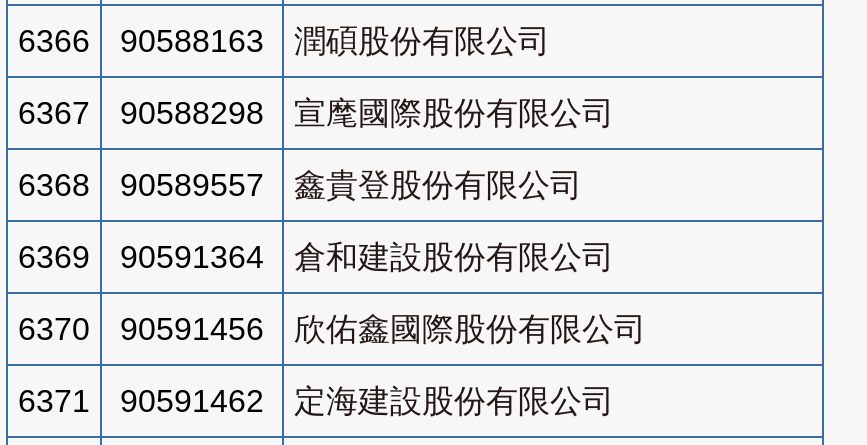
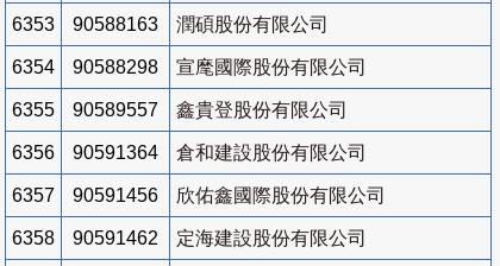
[18,24,550,58] 6366 90588163 潤碩股份有限公司 -> [12,14,329,34] 6353 90588163 潤碩股份有限公司
[18,96,614,130] 6367 90588298 宣麾國際股份有限公司 -> [12,57,367,77] 6354 90588298 宣麾國際股份有限公司
[18,168,582,202] 6368 90589557 鑫貴登股份有限公司 -> [12,100,348,120] 6355 90589557 鑫貴登股份有限公司
[18,240,614,274] 6369 90591364 倉和建設股份有限公司 -> [12,142,367,163] 6356 90591364 倉和建設股份有限公司
[18,312,646,346] 6370 90591456 欣佑鑫國際股份有限公司 -> [12,185,386,205] 6357 90591456 欣佑鑫國際股份有限公司
[18,384,614,418] 6371 90591462 定海建設股份有限公司 -> [12,228,367,248] 6358 90591462 定海建設股份有限公司

